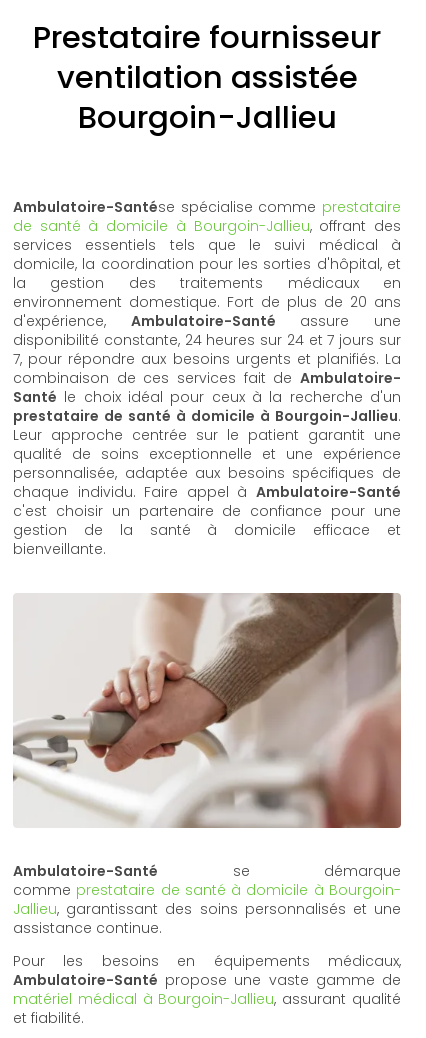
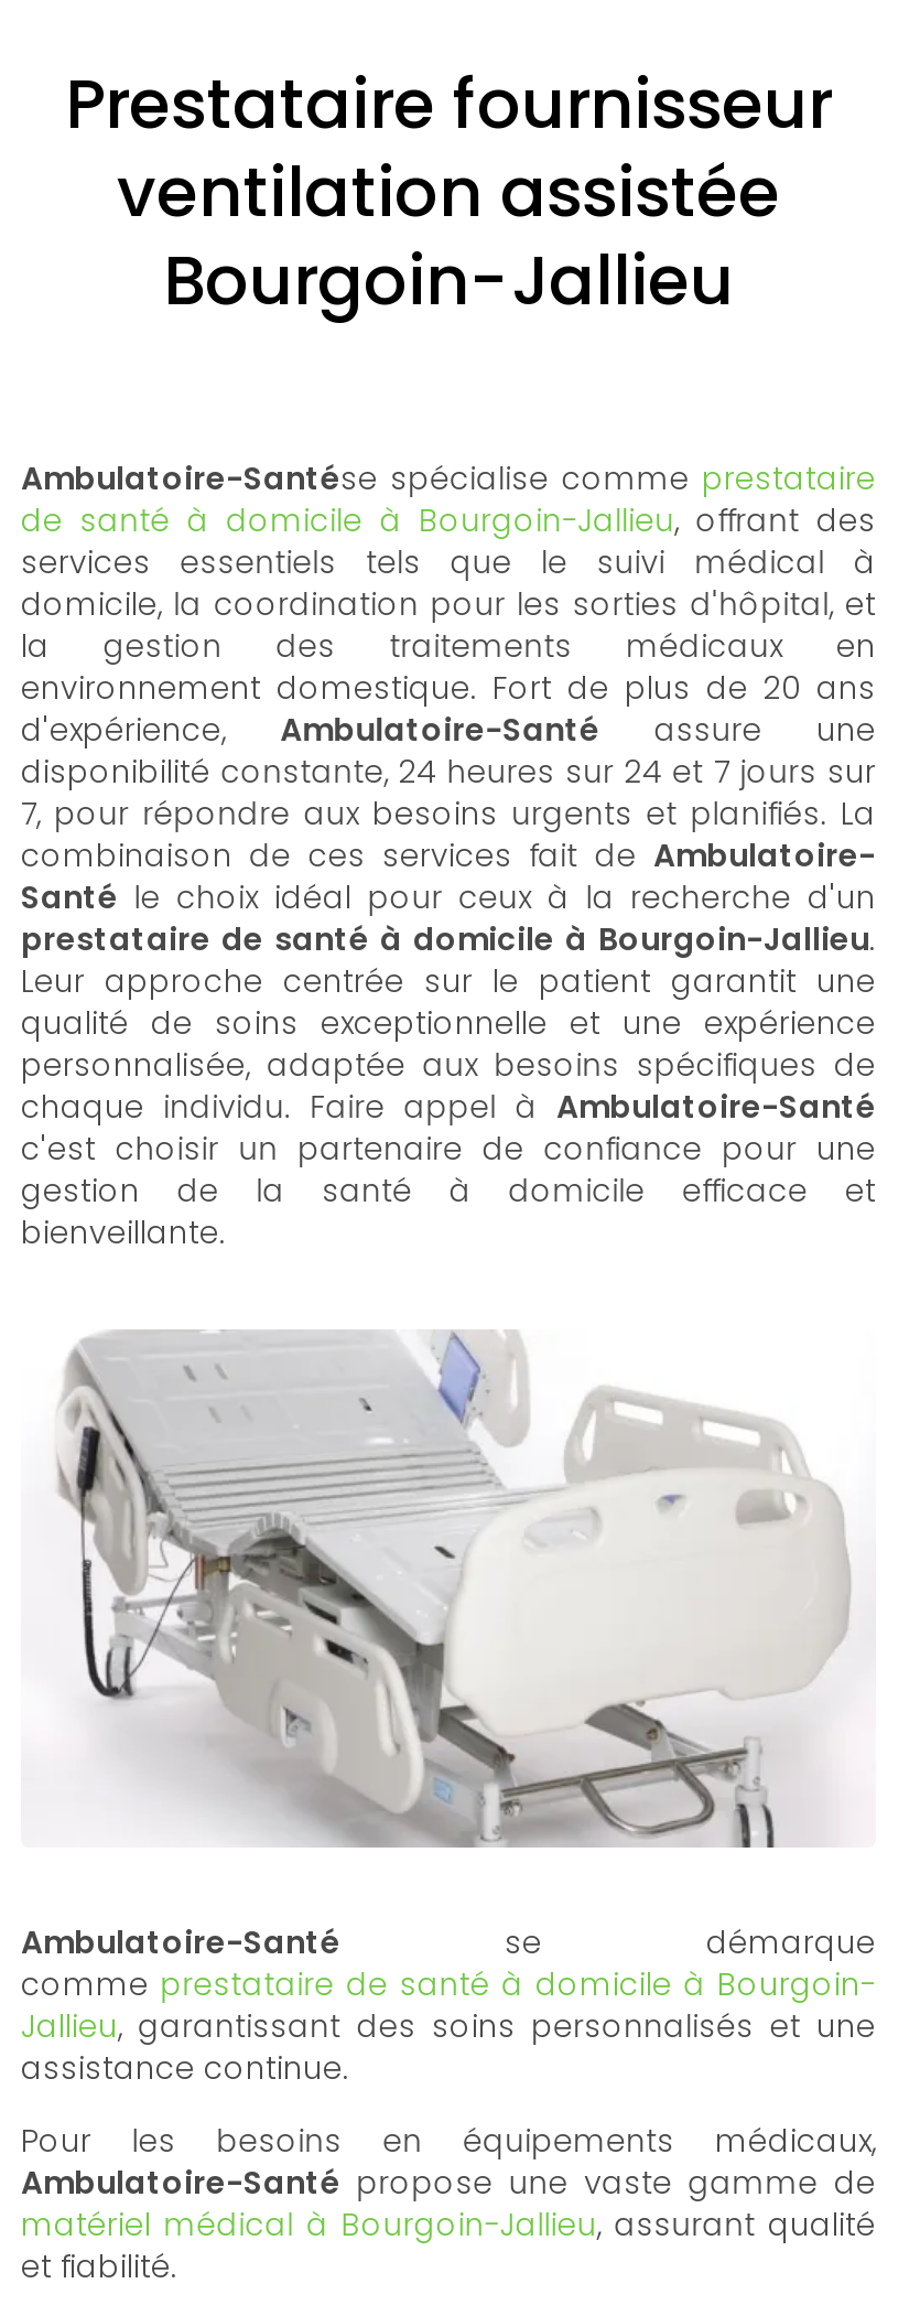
[12,592,402,829] [image] -> [21,1329,876,1848] [image]

